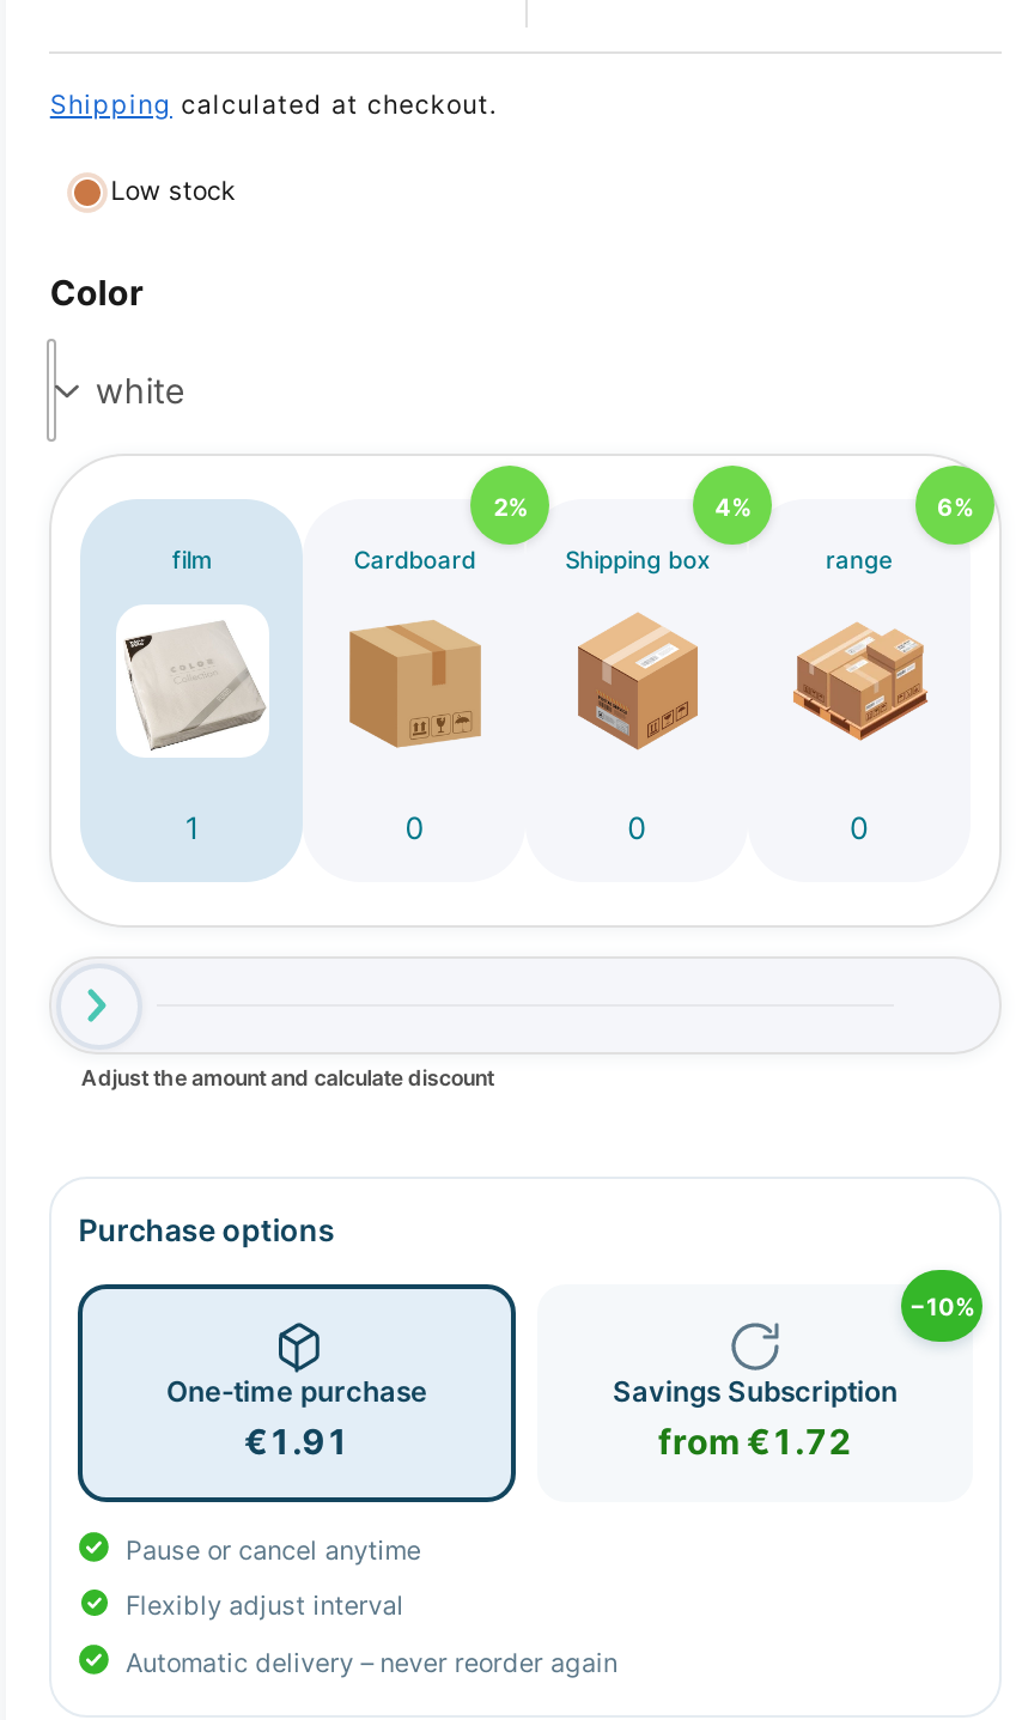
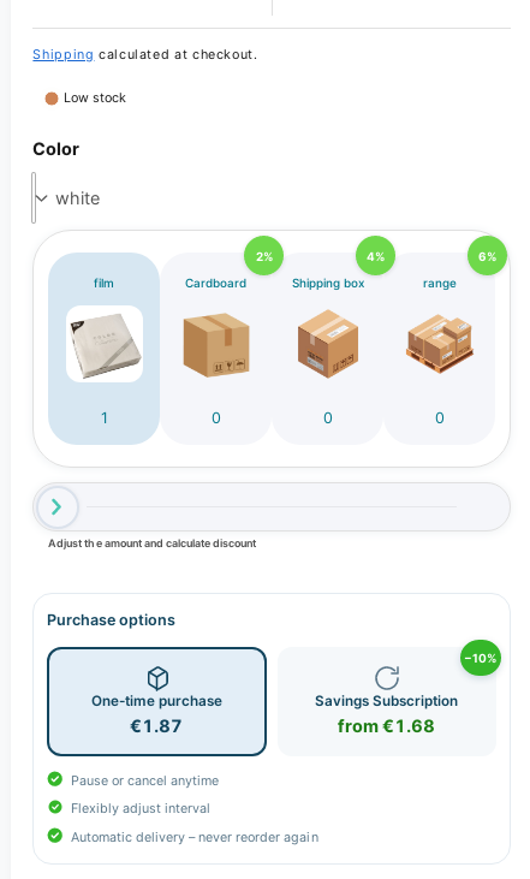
[244,1420,349,1461] €1.91 -> [130,715,183,735] €1.87
[658,1420,852,1461] from €1.72 -> [338,715,436,735] from €1.68

